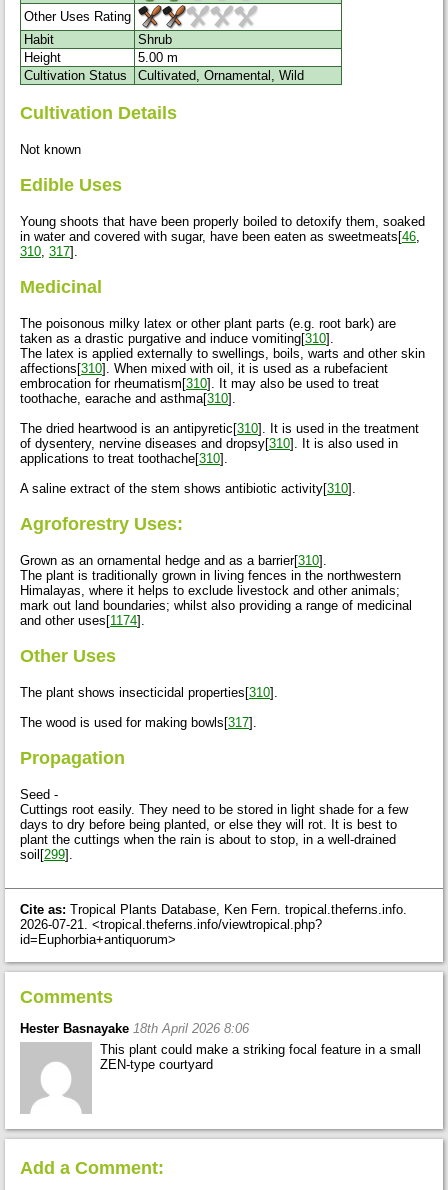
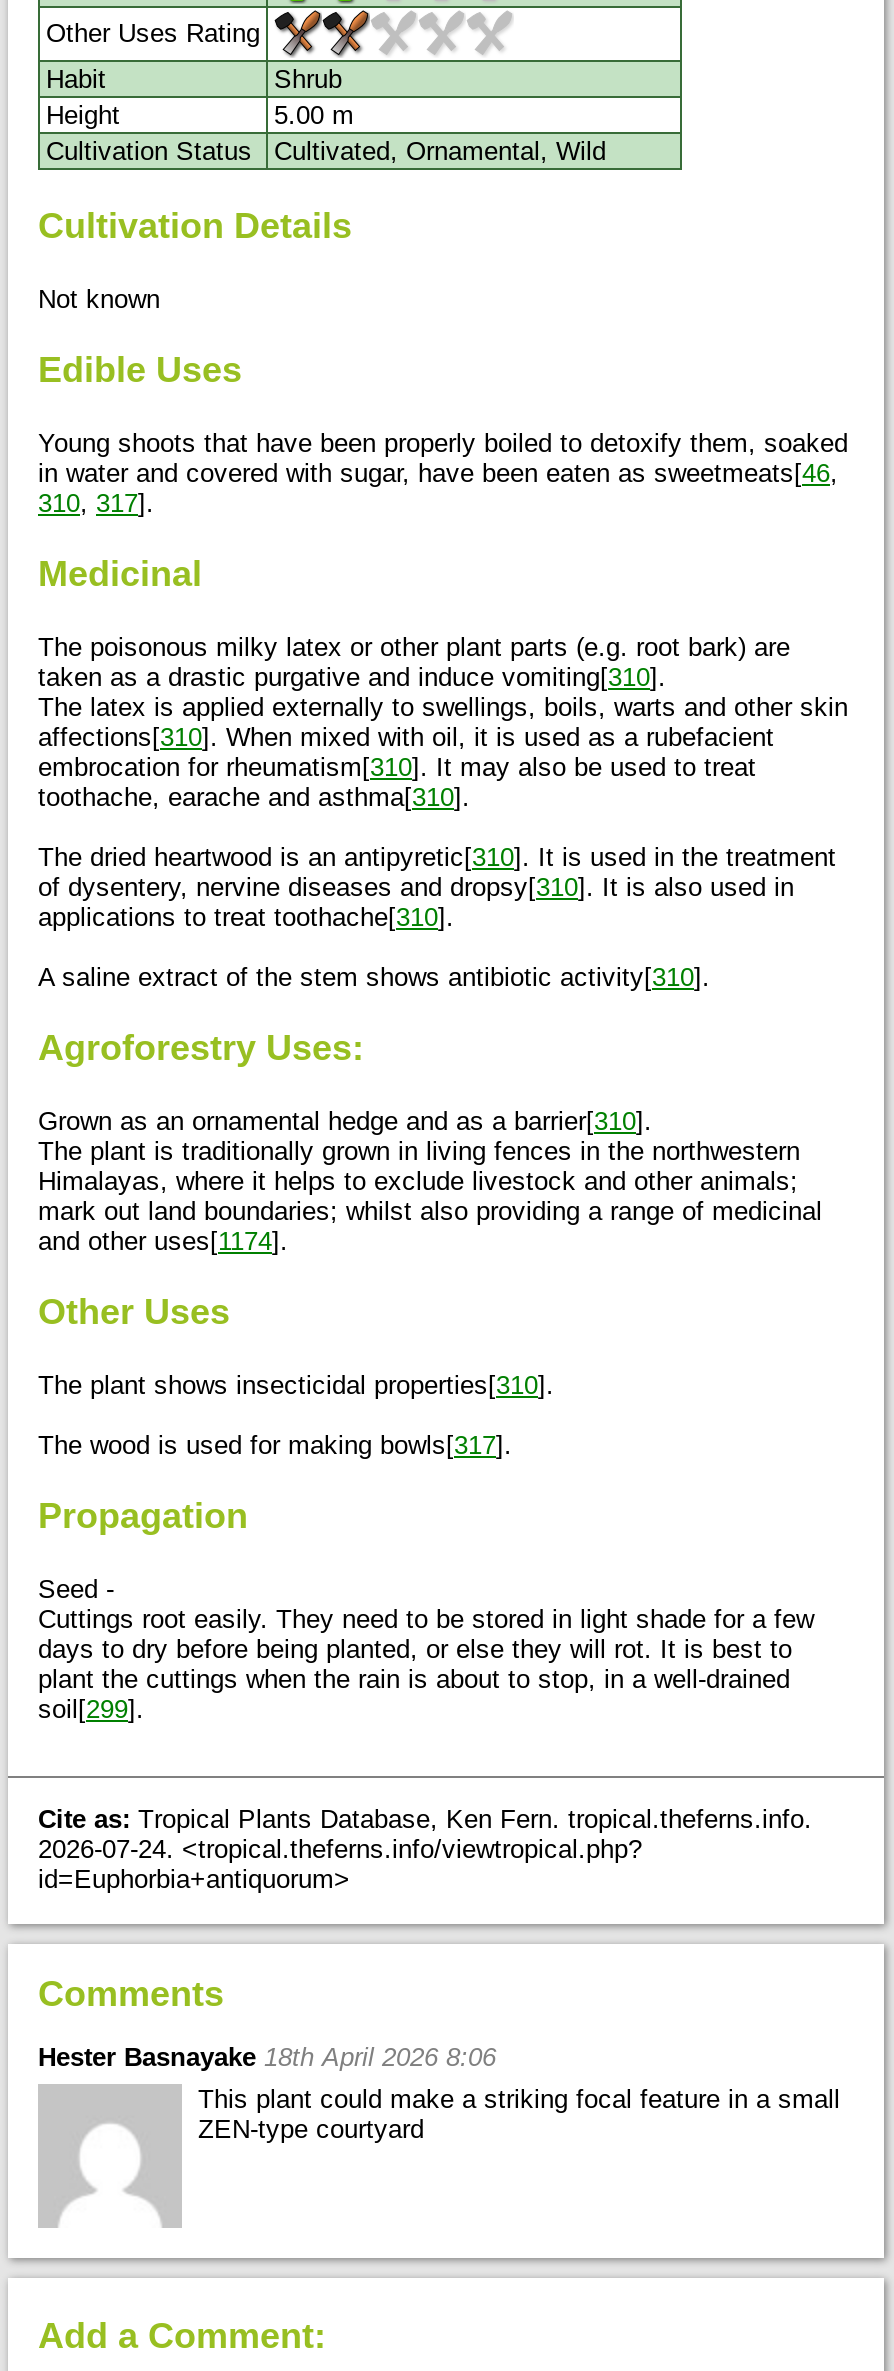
[20,917,322,932] 2026-07-21. <tropical.theferns.info/viewtropical.php? -> [38,1834,642,1864] 2026-07-24. <tropical.theferns.info/viewtropical.php?

